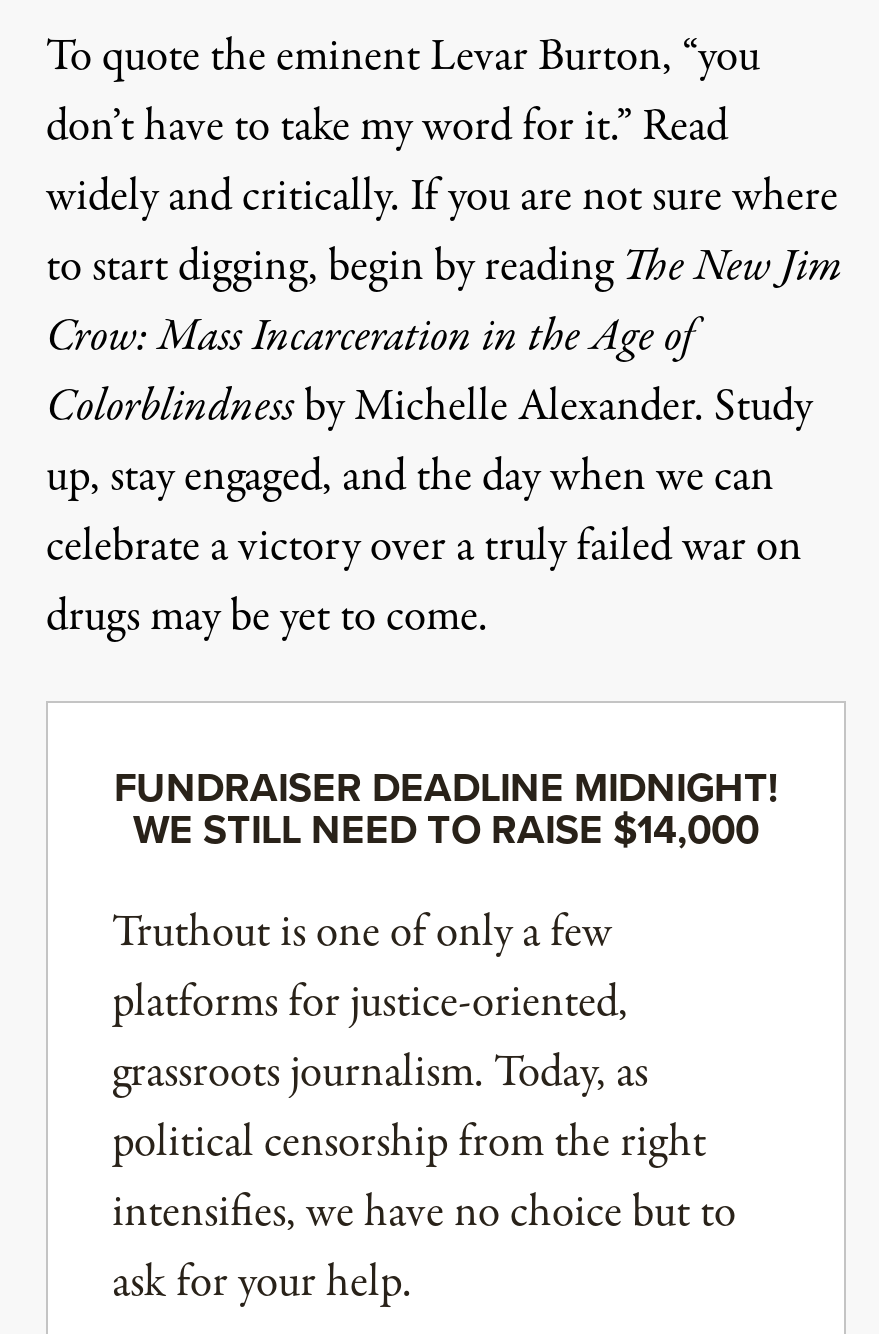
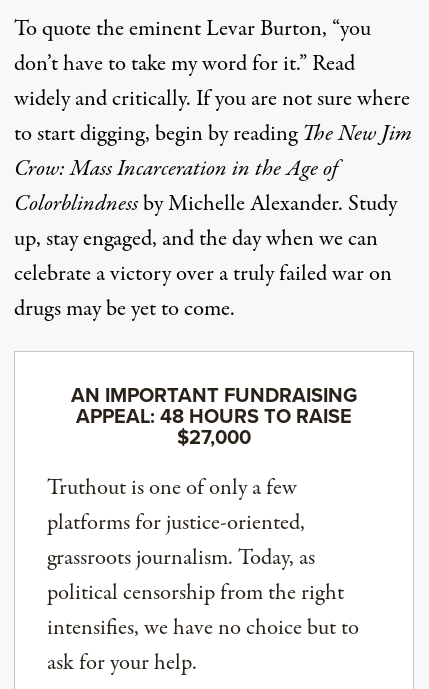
[114,757,778,859] FUNDRAISER DEADLINE MIDNIGHT! | WE STILL NEED TO RAISE $14,000 -> [71,380,357,451] AN IMPORTANT FUNDRAISING | APPEAL: 48 HOURS TO RAISE | $27,000

